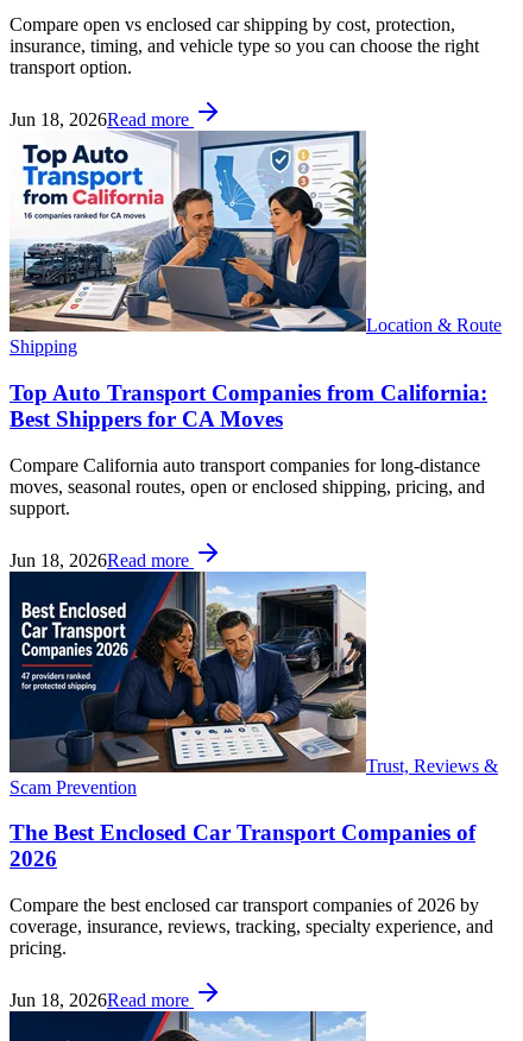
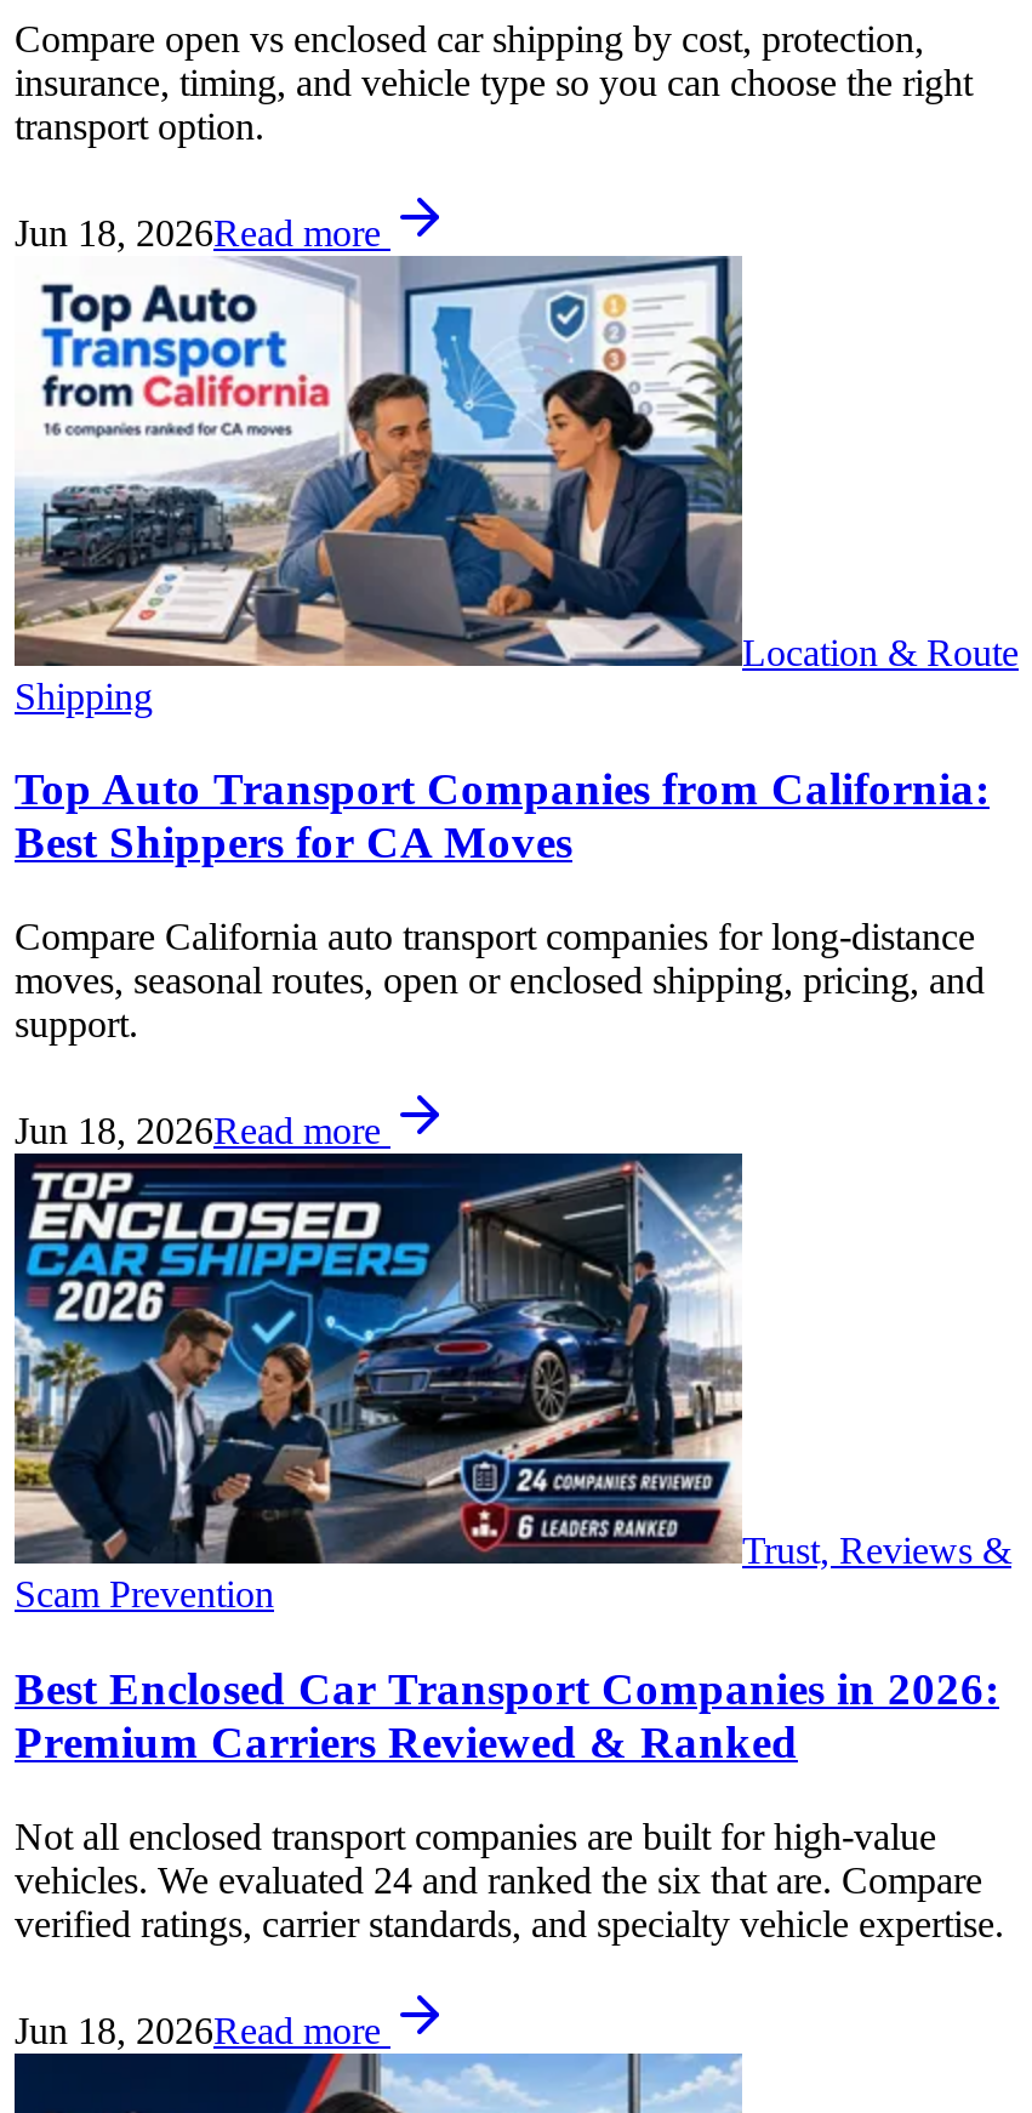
[8,570,367,774] [image] -> [12,1150,745,1565] [image]
[10,821,475,872] The Best Enclosed Car Transport Companies of | 2026 -> [15,1663,999,1767] Best Enclosed Car Transport Companies in 2026: | Premium Carriers Reviewed & Ranked
[10,895,493,958] Compare the best enclosed car transport companies of 2026 by | coverage, insurance, reviews, tracking, specialty experience, and | pricing. -> [15,1815,1004,1944] Not all enclosed transport companies are built for high-value | vehicles. We evaluated 24 and ranked the six that are. Compare | verified ratings, carrier standards, and specialty vehicle expertise.

